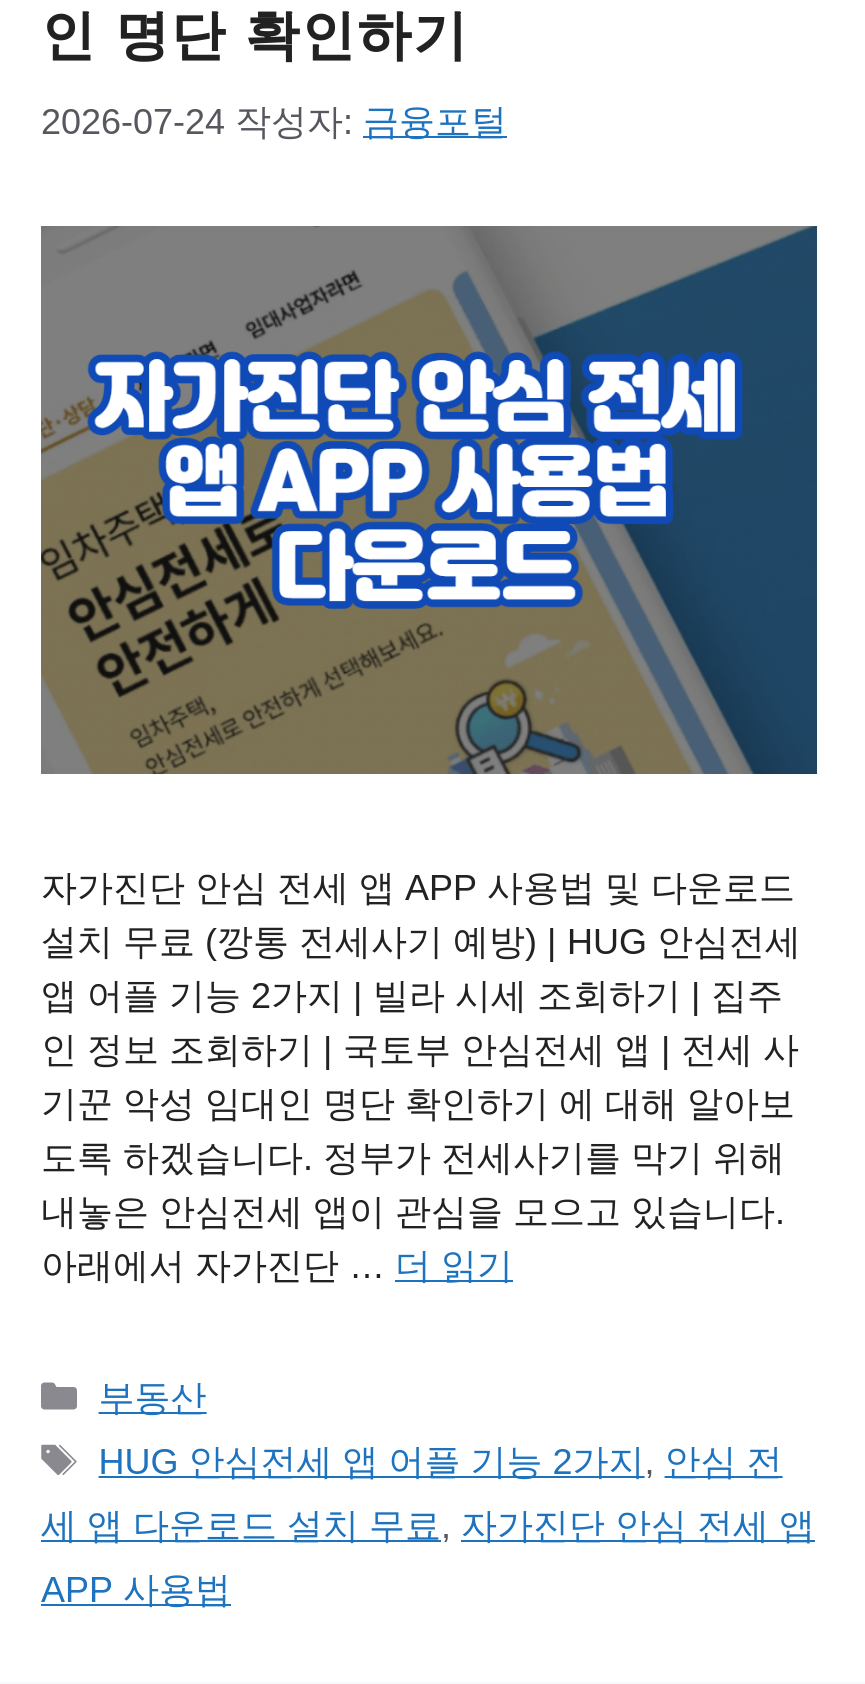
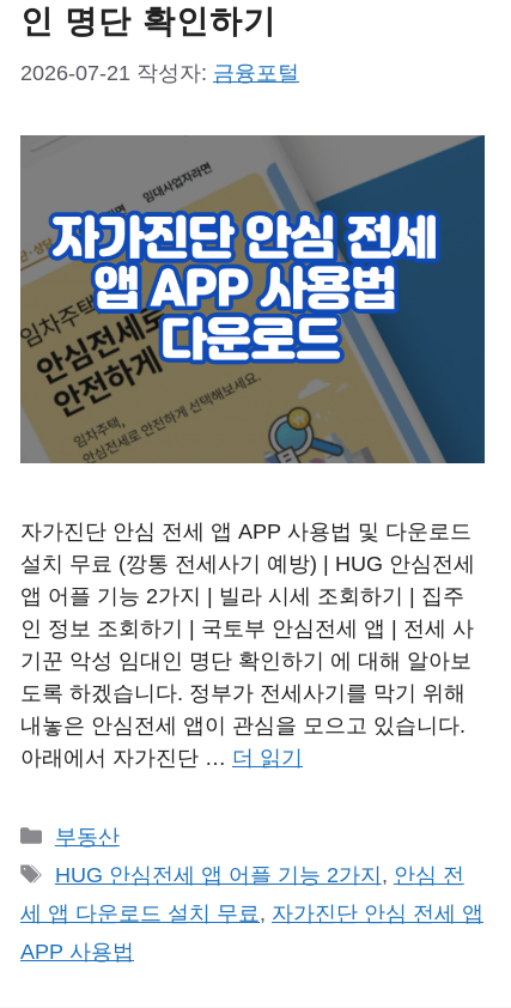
[41,102,507,142] 2026-07-24 작성자: 금융포털 -> [20,61,299,85] 2026-07-21 작성자: 금융포털

